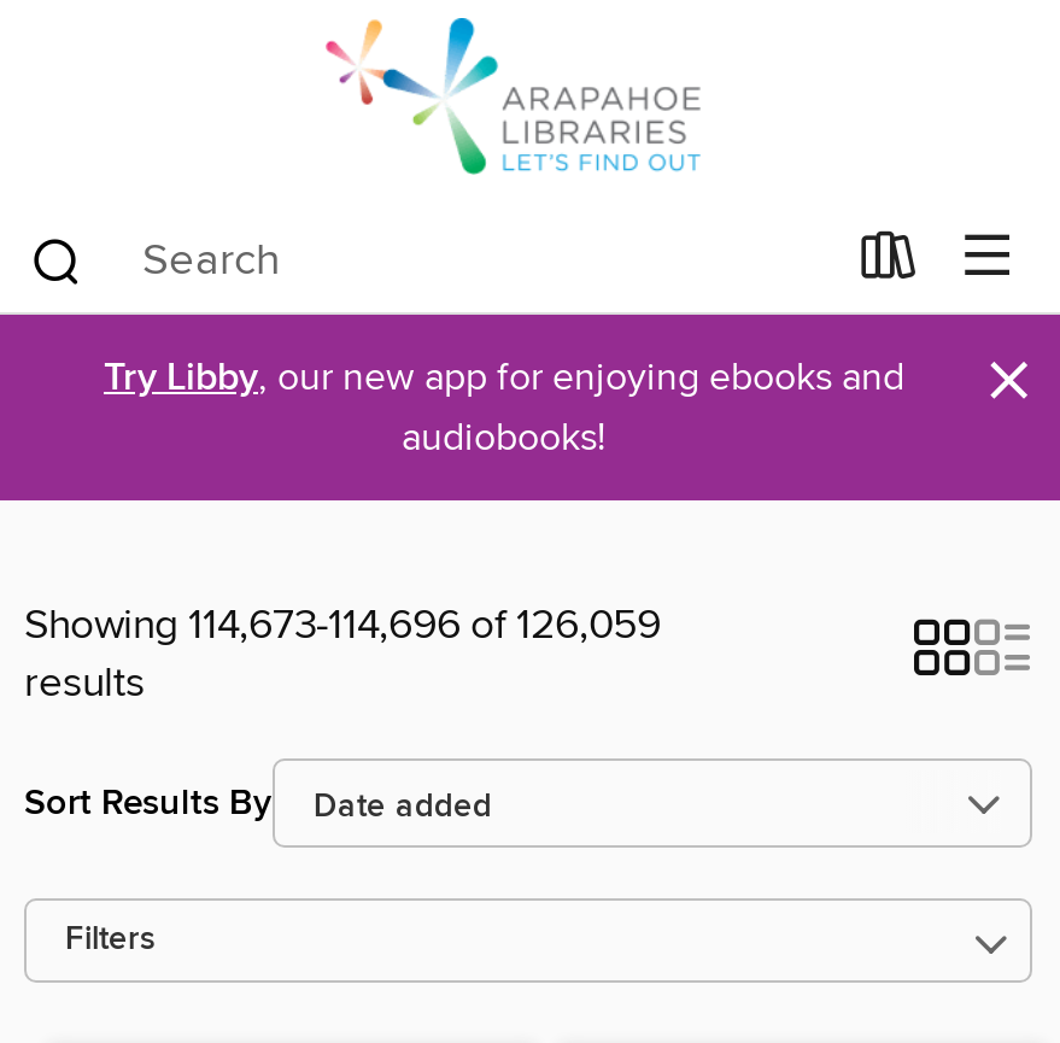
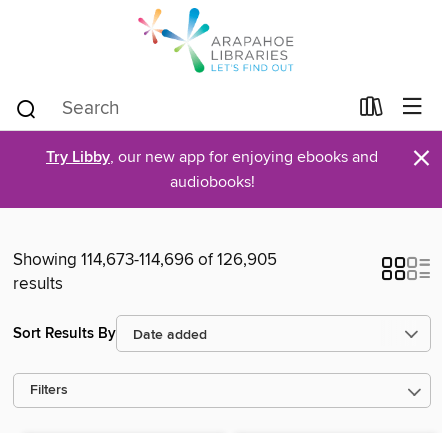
[24,599,661,652] Showing 114,673-114,696 of 126,059 -> [13,249,277,271] Showing 114,673-114,696 of 126,905

